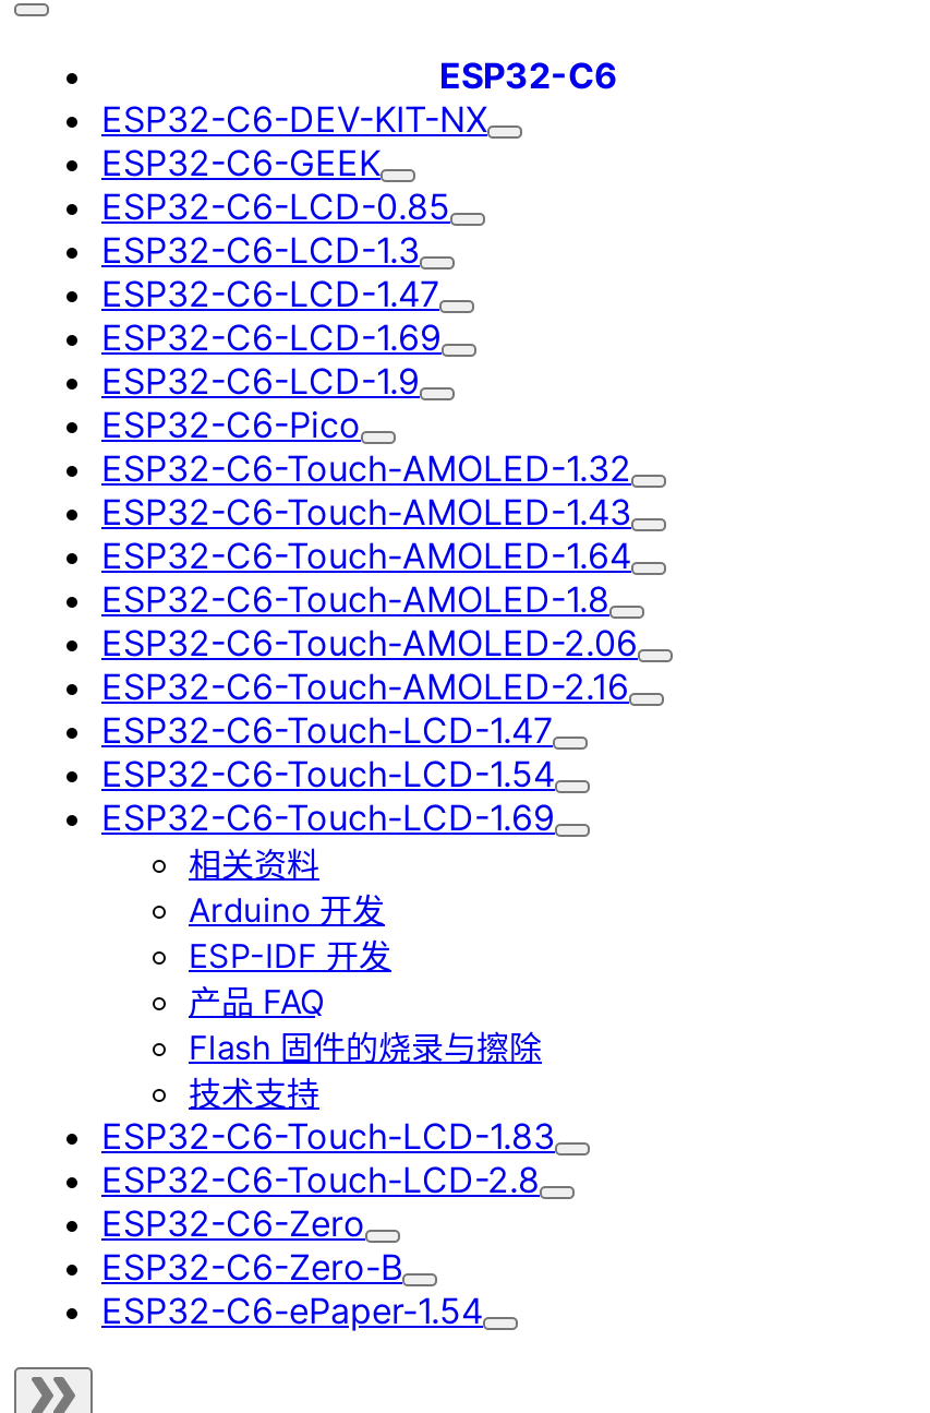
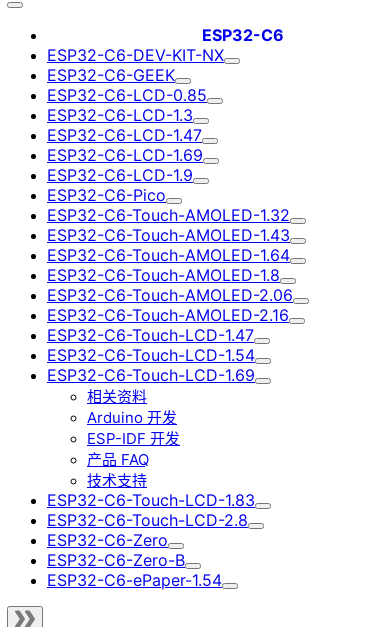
[189,1027,542,1068] Flash 固件的烧录与擦除 -> none

